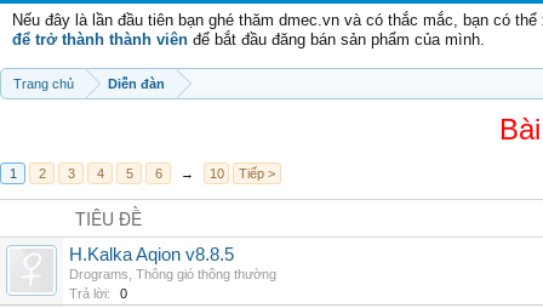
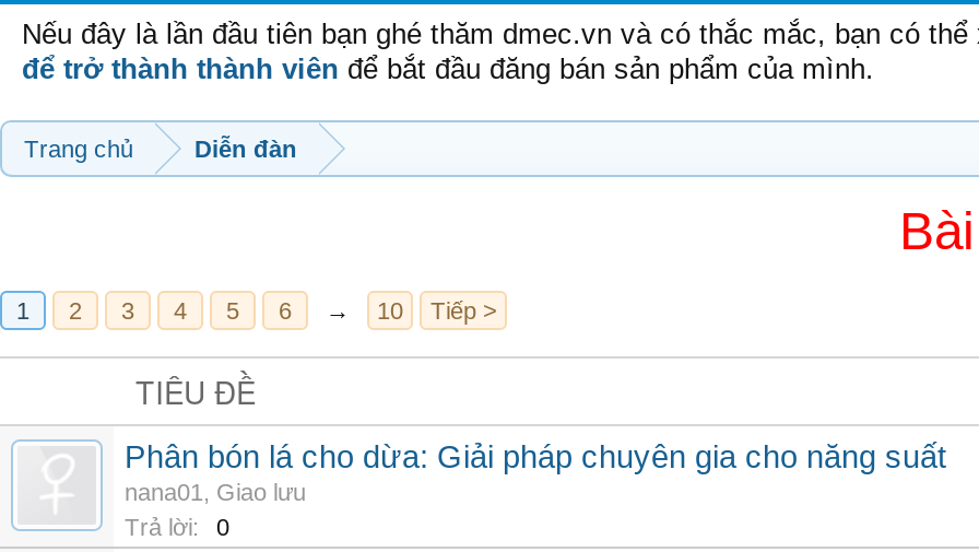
[69,245,276,281] H.Kalka Aqion v8.8.5 | Drograms, Thông gió thông thường -> [125,439,946,505] Phân bón lá cho dừa: Giải pháp chuyên gia cho năng suất | nana01, Giao lưu

